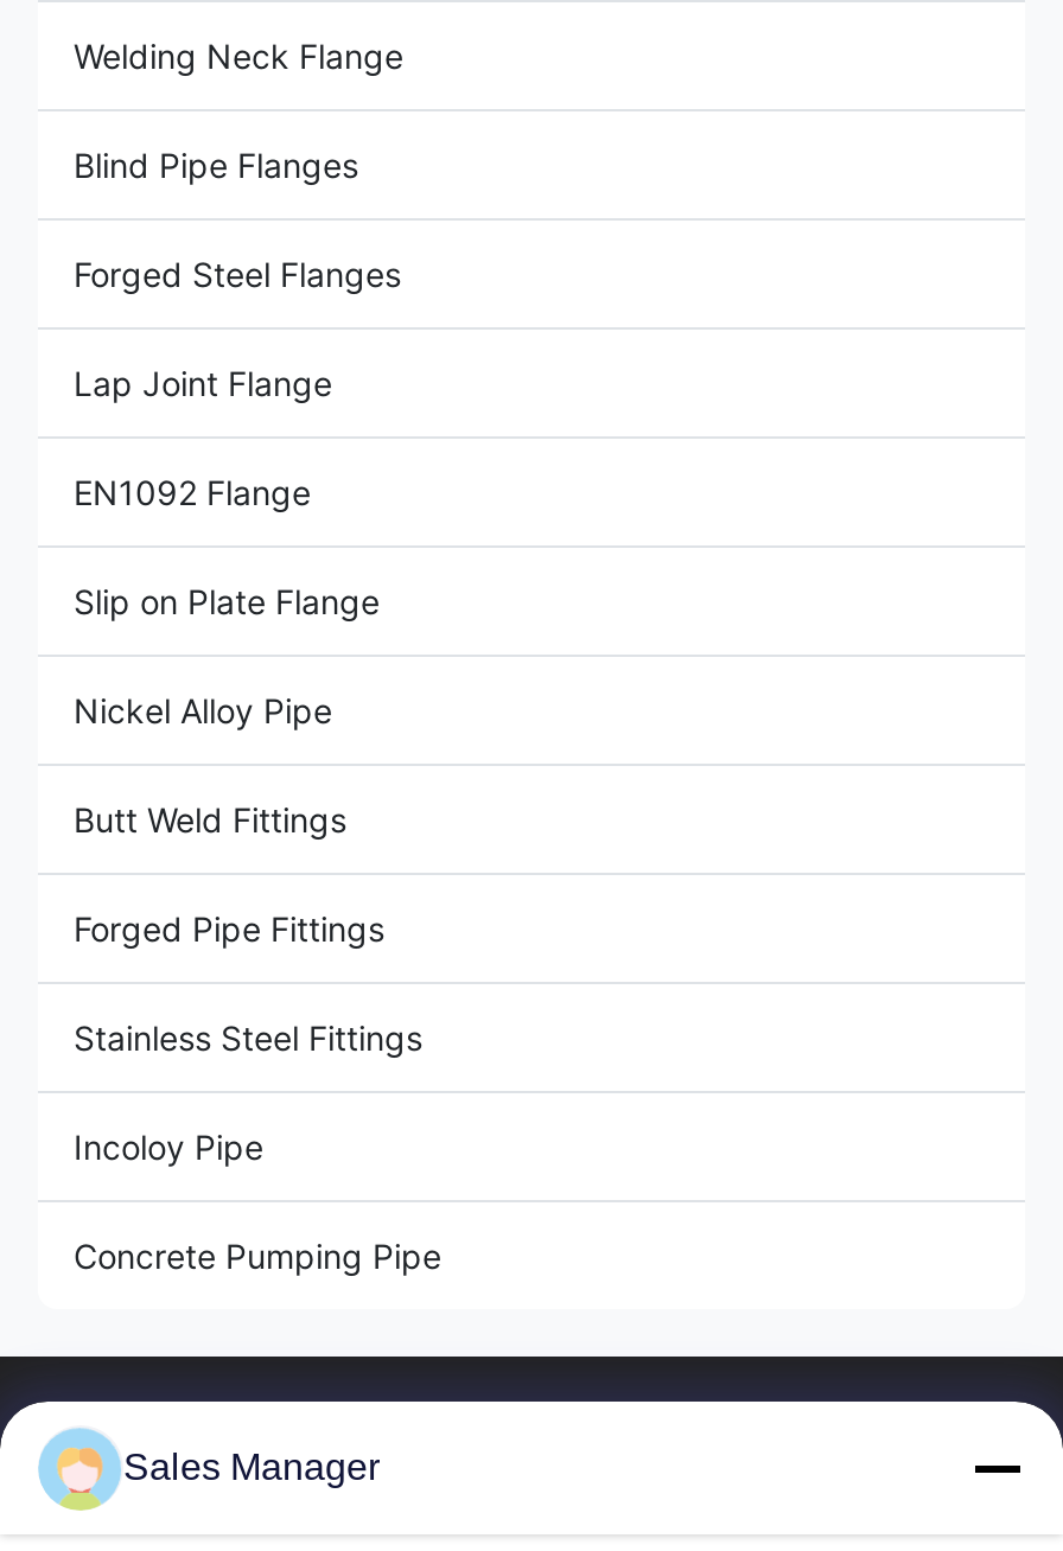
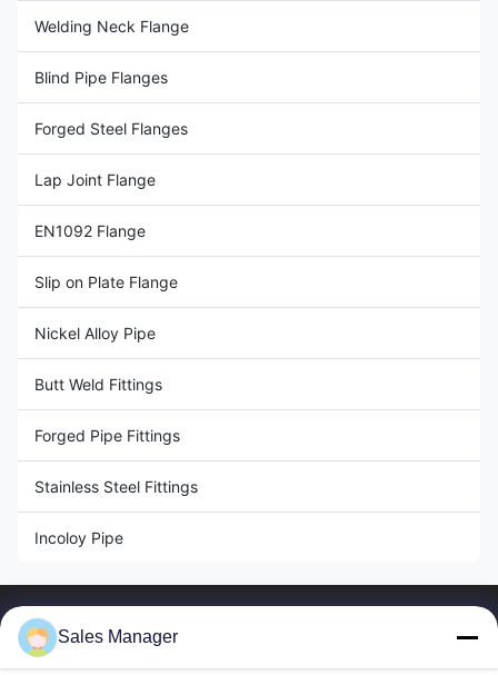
[74,1236,441,1276] Concrete Pumping Pipe -> none

